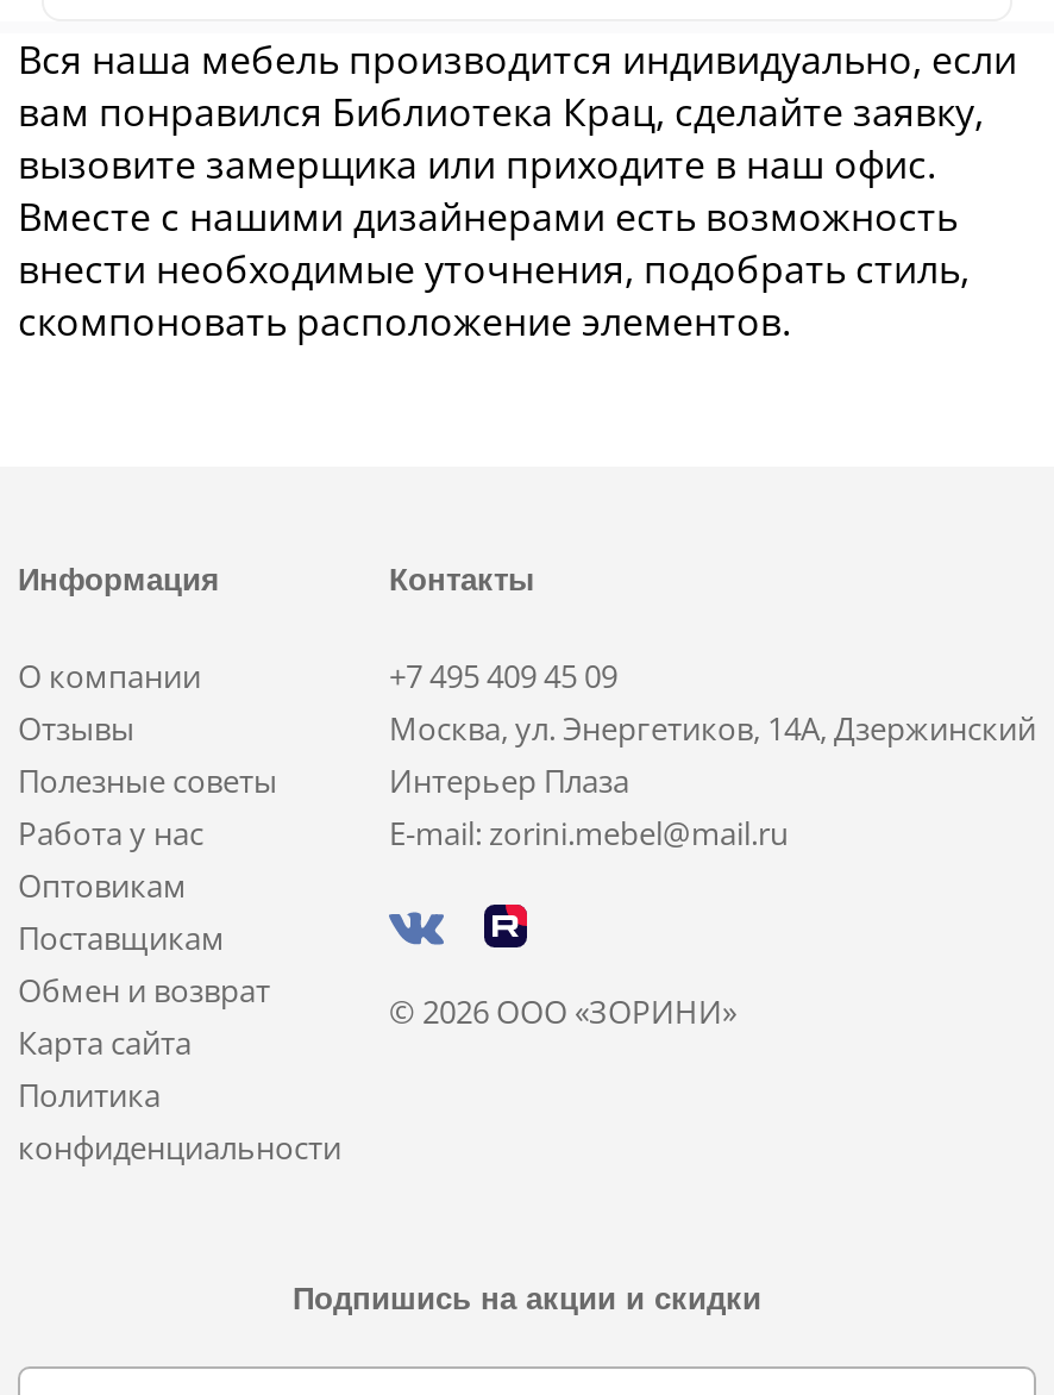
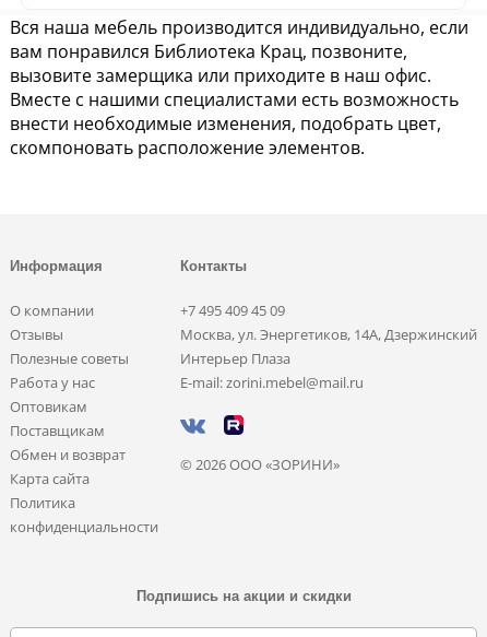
[18,85,984,138] вам понравился Библиотека Крац, сделайте заявку, -> [10,39,407,63] вам понравился Библиотека Крац, позвоните,
[18,190,958,242] Вместе с нашими дизайнерами есть возможность -> [10,87,459,111] Вместе с нашими специалистами есть возможность
[18,242,970,295] внести необходимые уточнения, подобрать стиль, -> [10,111,441,135] внести необходимые изменения, подобрать цвет,

